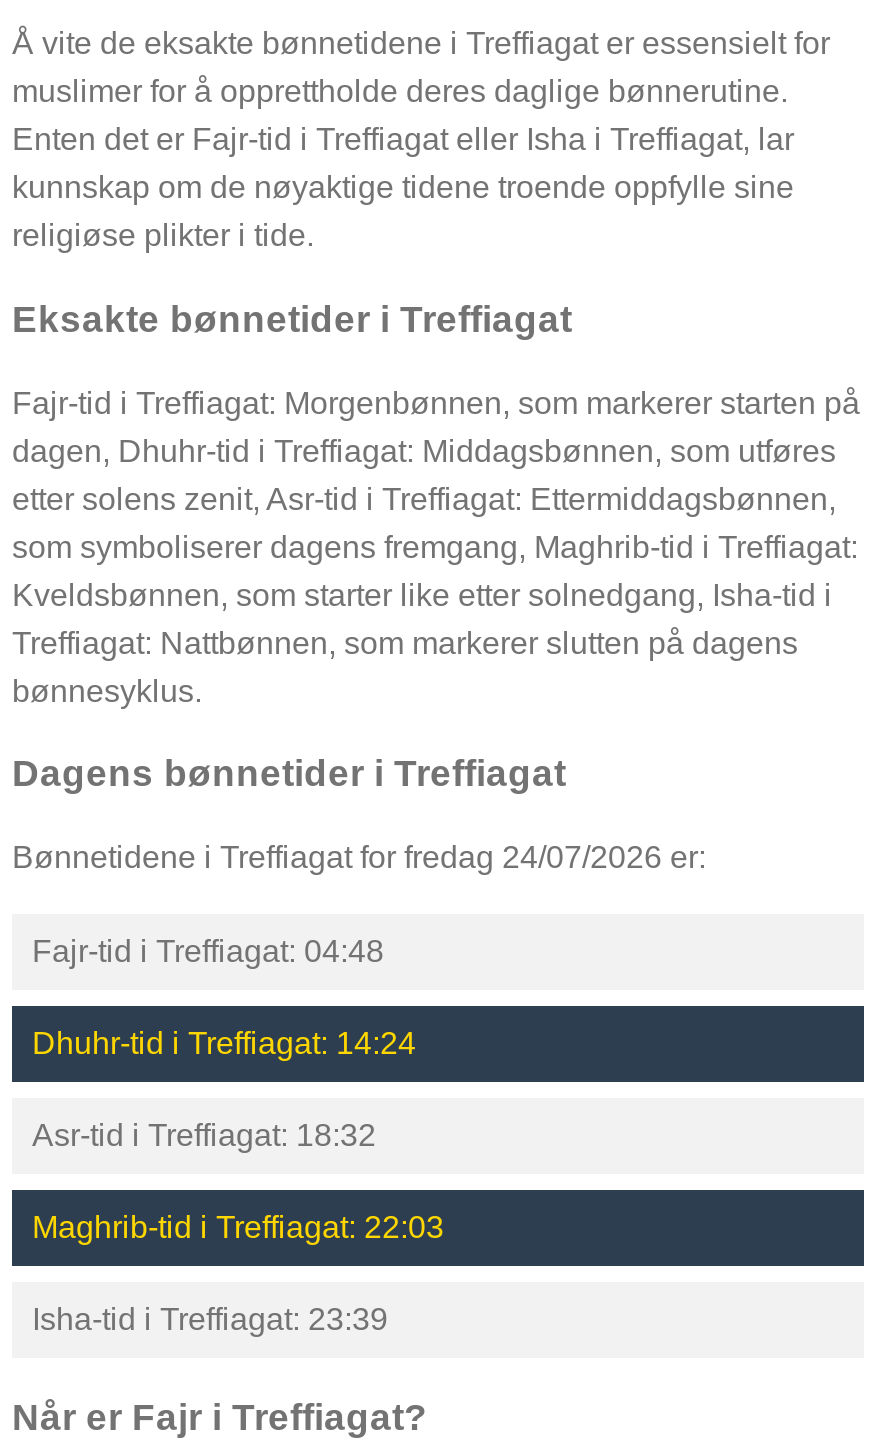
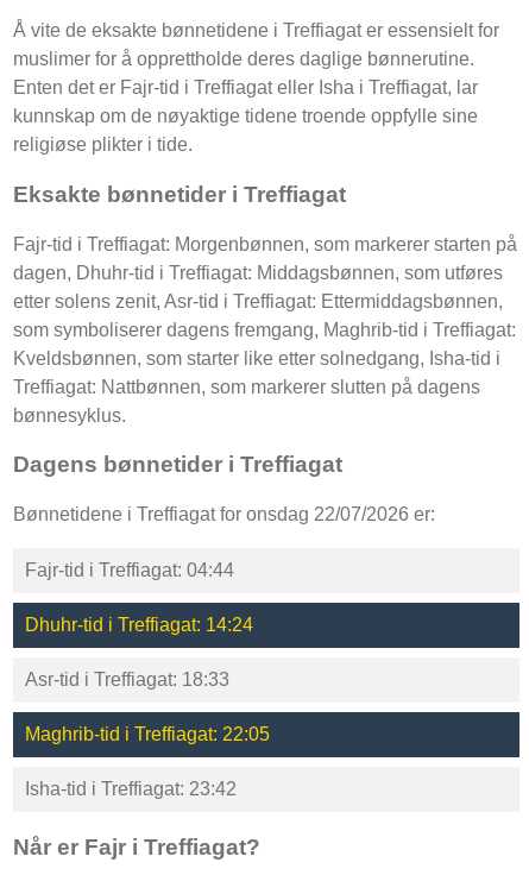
[12,840,706,874] Bønnetidene i Treffiagat for fredag 24/07/2026 er: -> [13,504,435,524] Bønnetidene i Treffiagat for onsdag 22/07/2026 er:
[32,934,384,968] Fajr-tid i Treffiagat: 04:48 -> [25,560,234,580] Fajr-tid i Treffiagat: 04:44
[32,1118,376,1152] Asr-tid i Treffiagat: 18:32 -> [25,669,229,690] Asr-tid i Treffiagat: 18:33
[32,1210,444,1244] Maghrib-tid i Treffiagat: 22:03 -> [25,724,270,744] Maghrib-tid i Treffiagat: 22:05
[32,1302,388,1336] Isha-tid i Treffiagat: 23:39 -> [25,779,237,799] Isha-tid i Treffiagat: 23:42

